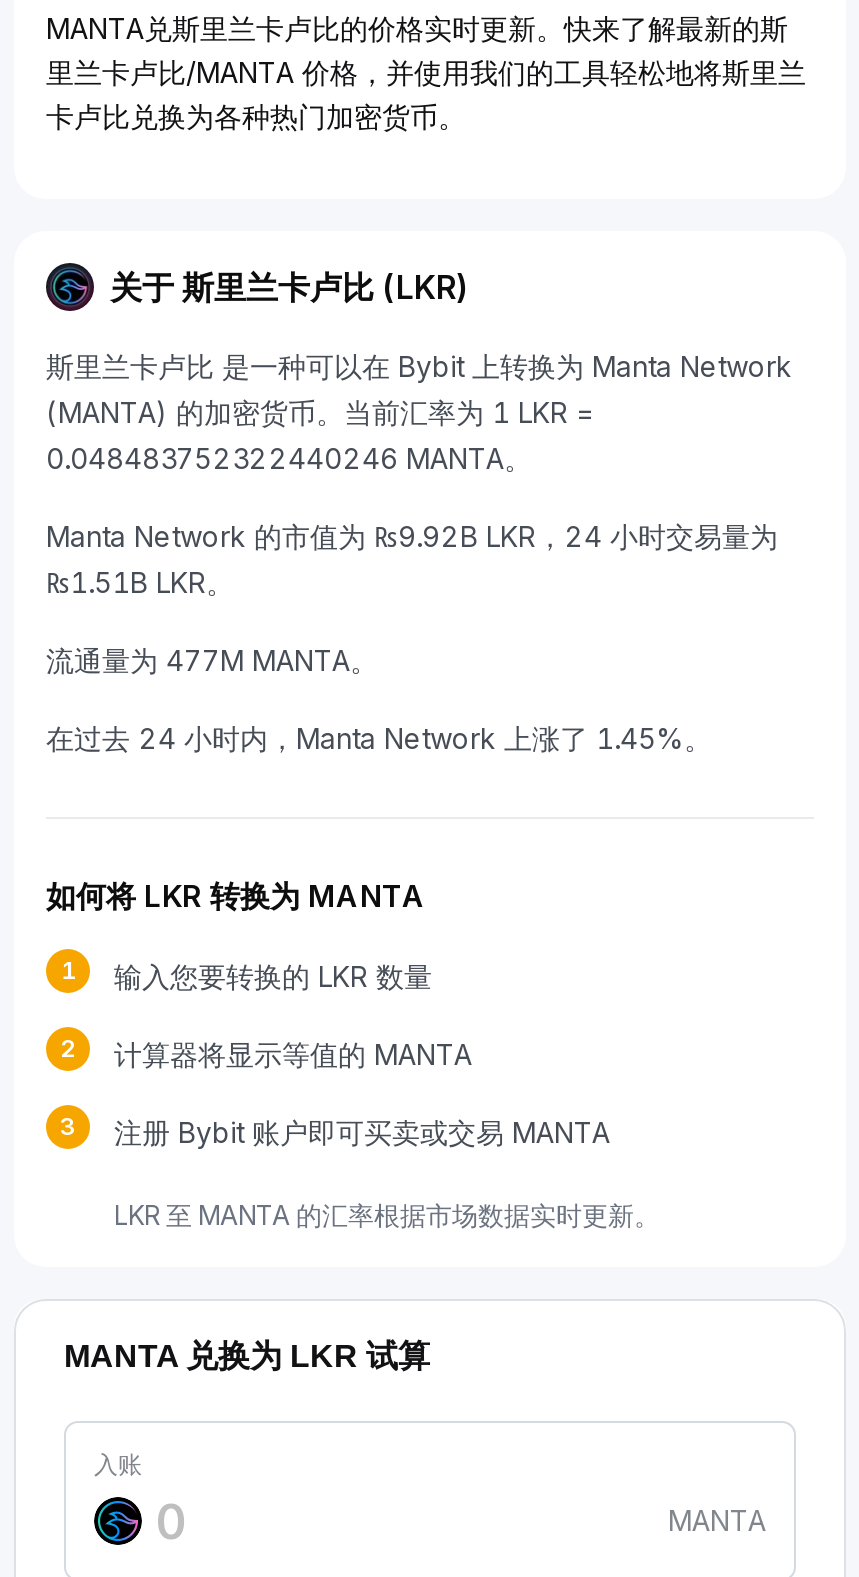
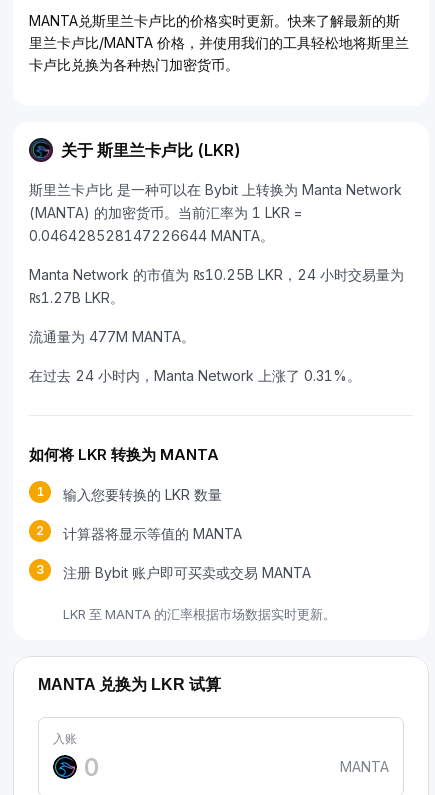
[46,441,532,475] 0.048483752322440246 MANTA。 -> [29,227,274,244] 0.046428528147226644 MANTA。
[46,519,778,553] Manta Network 的市值为 ₨9.92B LKR，24 小时交易量为 -> [29,266,404,283] Manta Network 的市值为 ₨10.25B LKR，24 小时交易量为
[46,565,234,599] ₨1.51B LKR。 -> [29,289,124,306] ₨1.27B LKR。
[46,721,712,755] 在过去 24 小时内，Manta Network 上涨了 1.45%。 -> [29,367,361,384] 在过去 24 小时内，Manta Network 上涨了 0.31%。

